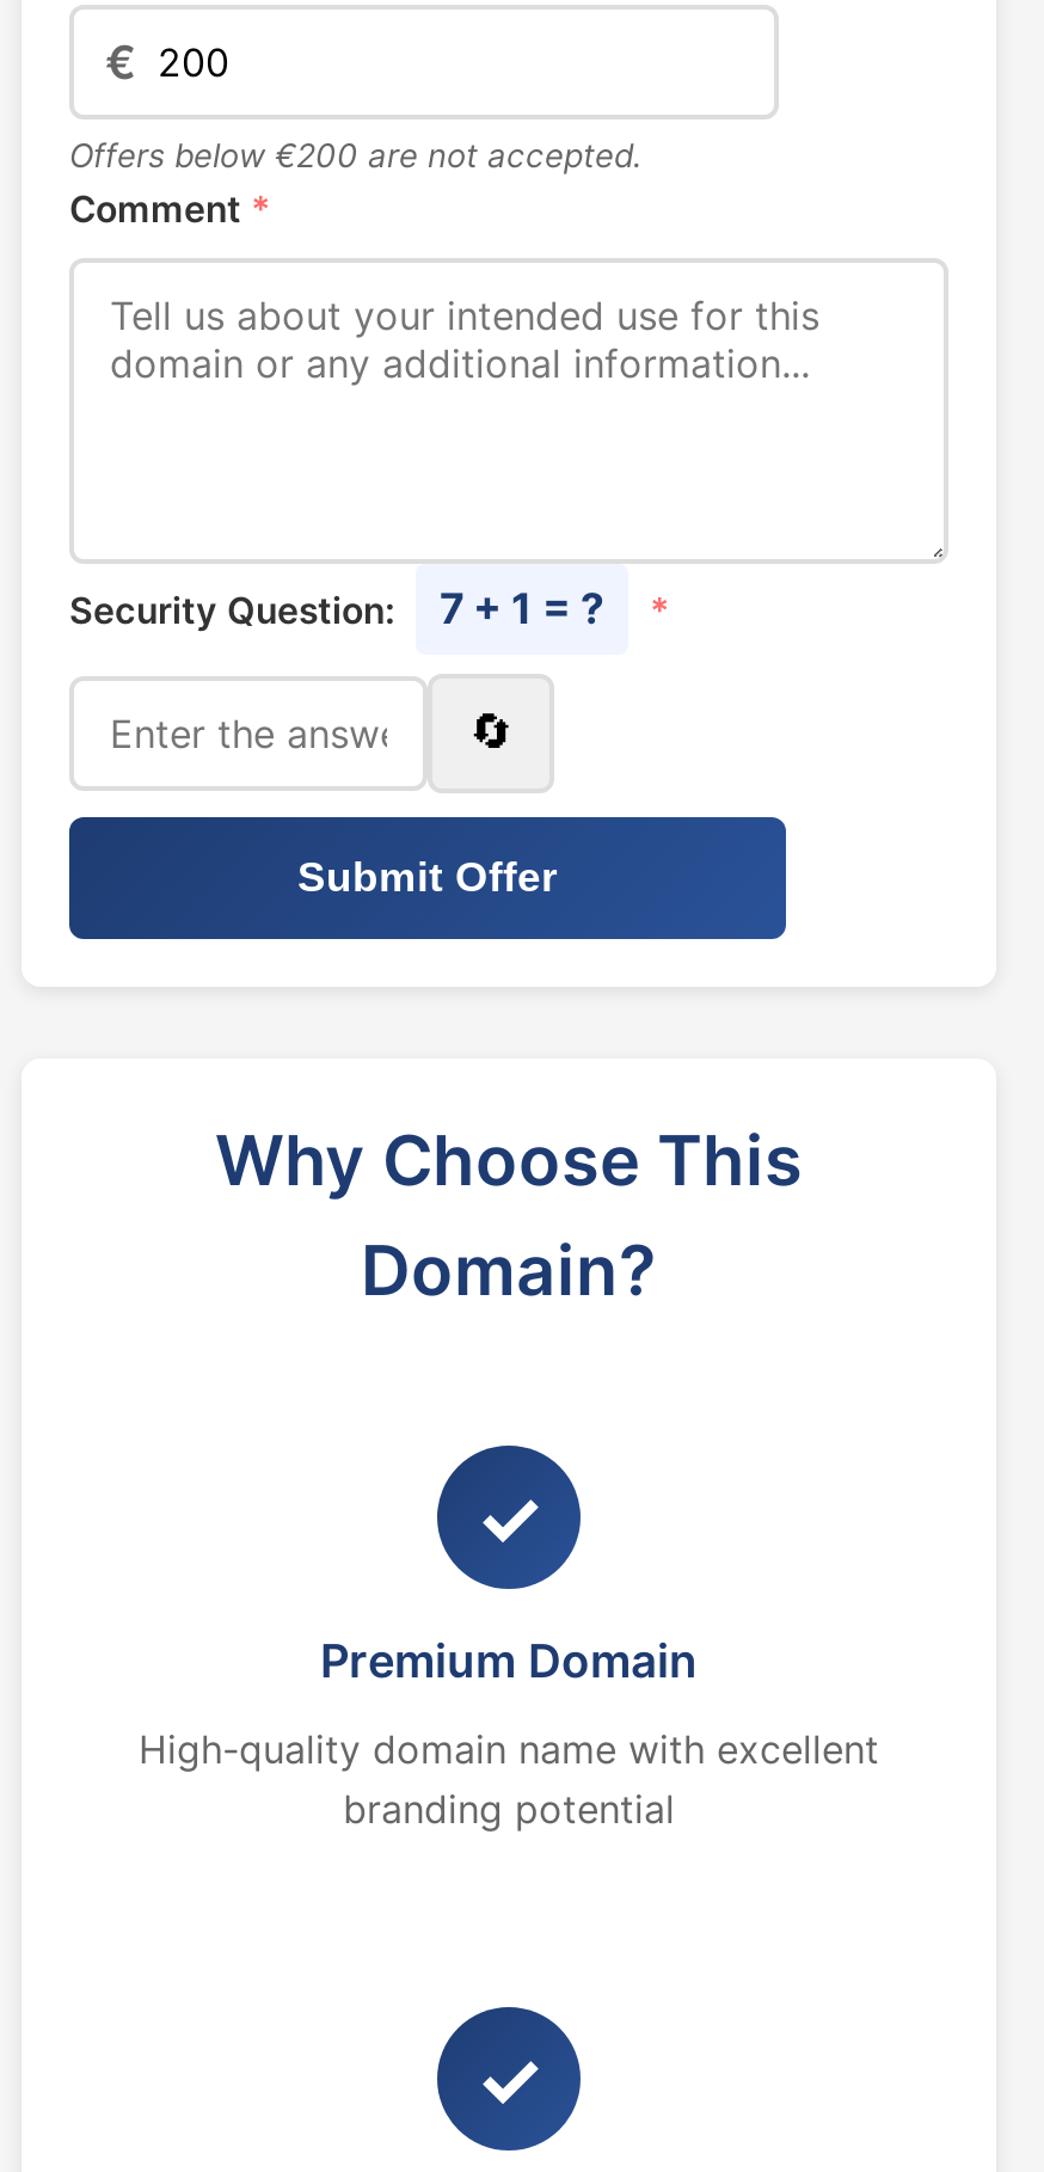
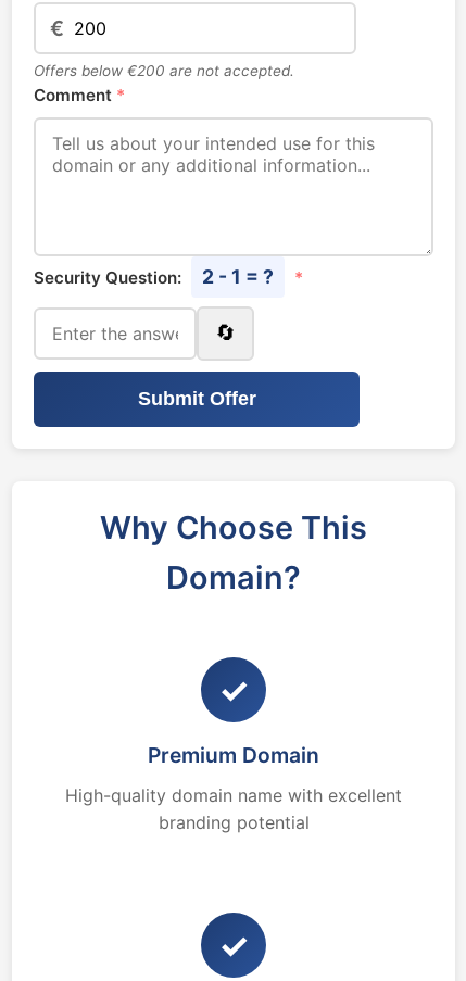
[440,583,604,633] 7 + 1 = ? -> [202,265,274,288] 2 - 1 = ?

